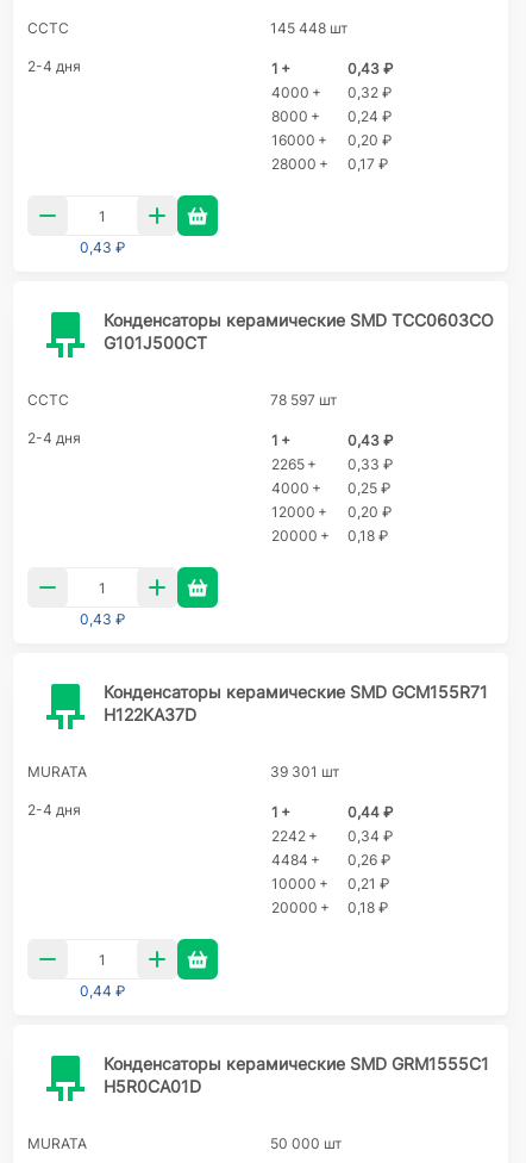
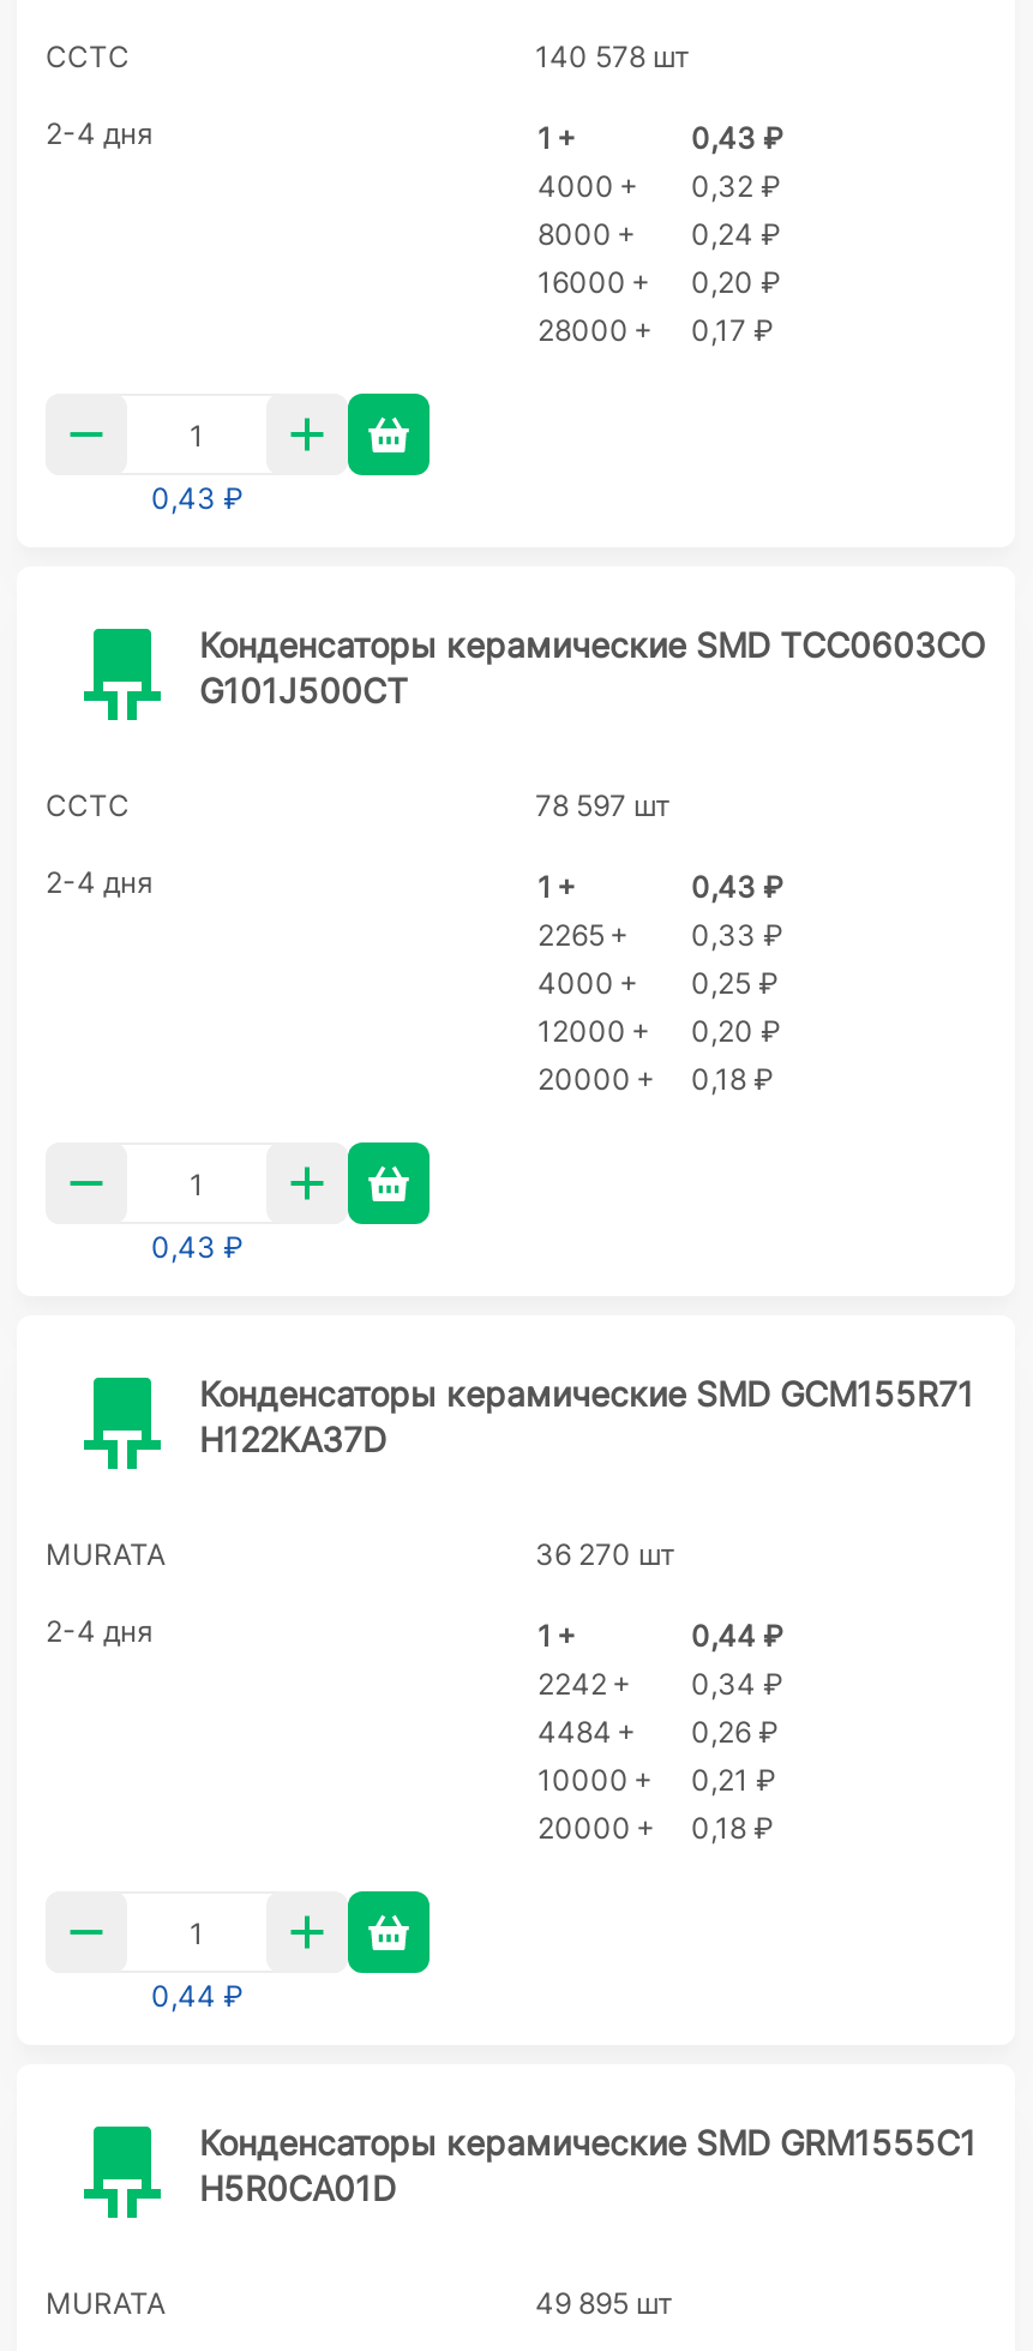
[270,19,347,37] 145 448 шт -> [535,38,689,74] 140 578 шт
[270,763,339,780] 39 301 шт -> [535,1536,674,1572] 36 270 шт
[270,1134,342,1152] 50 000 шт -> [535,2285,672,2321] 49 895 шт

